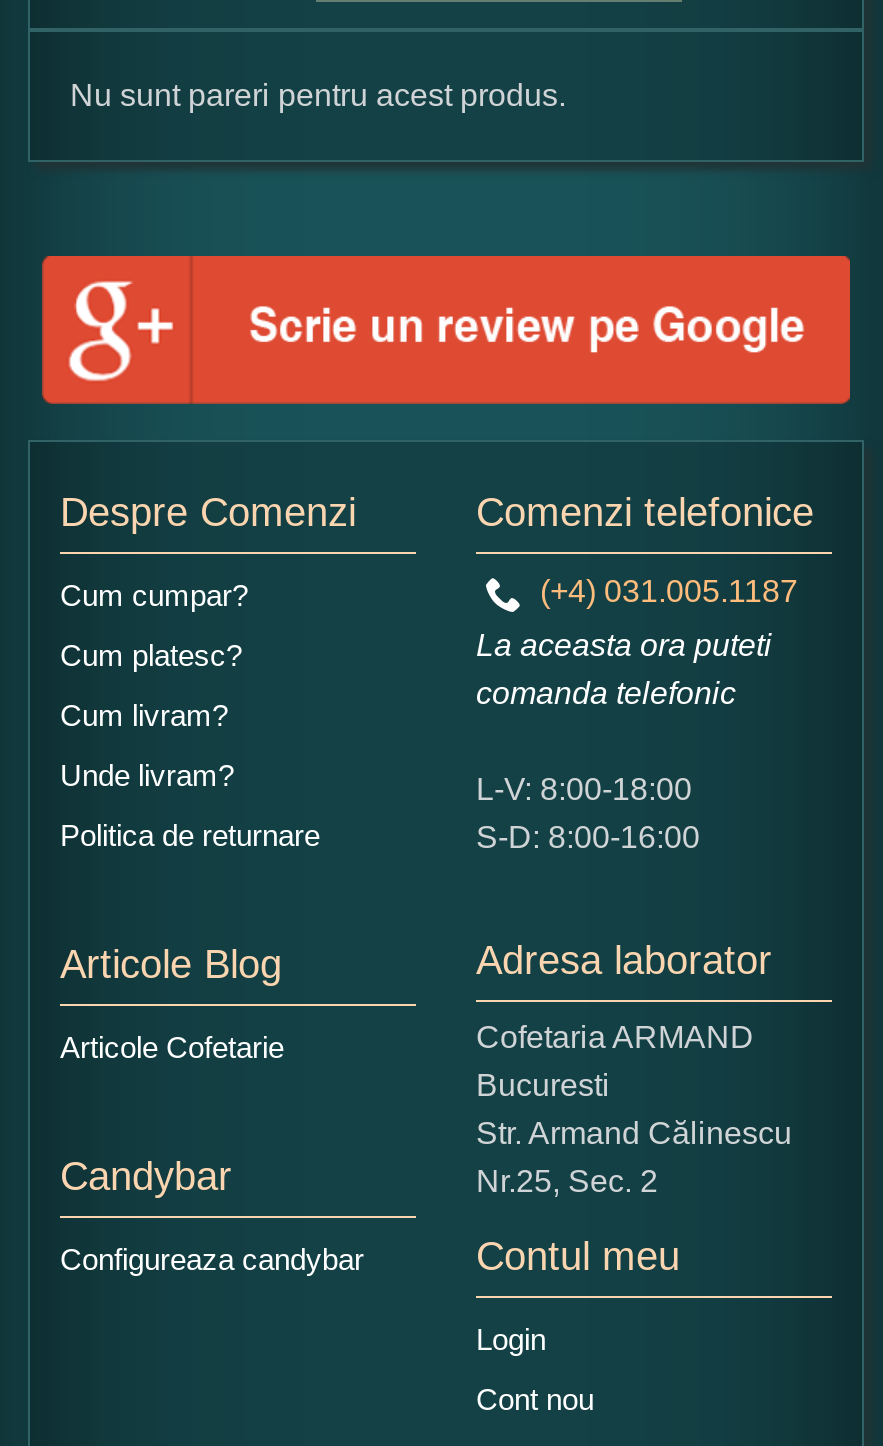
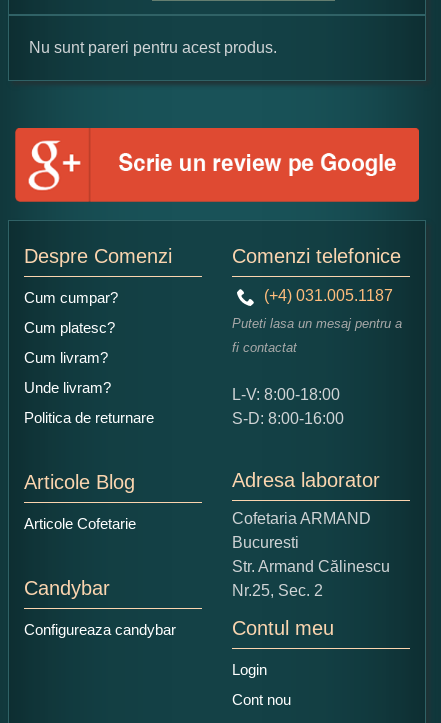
[476,628,772,710] La aceasta ora puteti | comanda telefonic -> [232,316,402,355] Puteti lasa un mesaj pentru a | fi contactat

